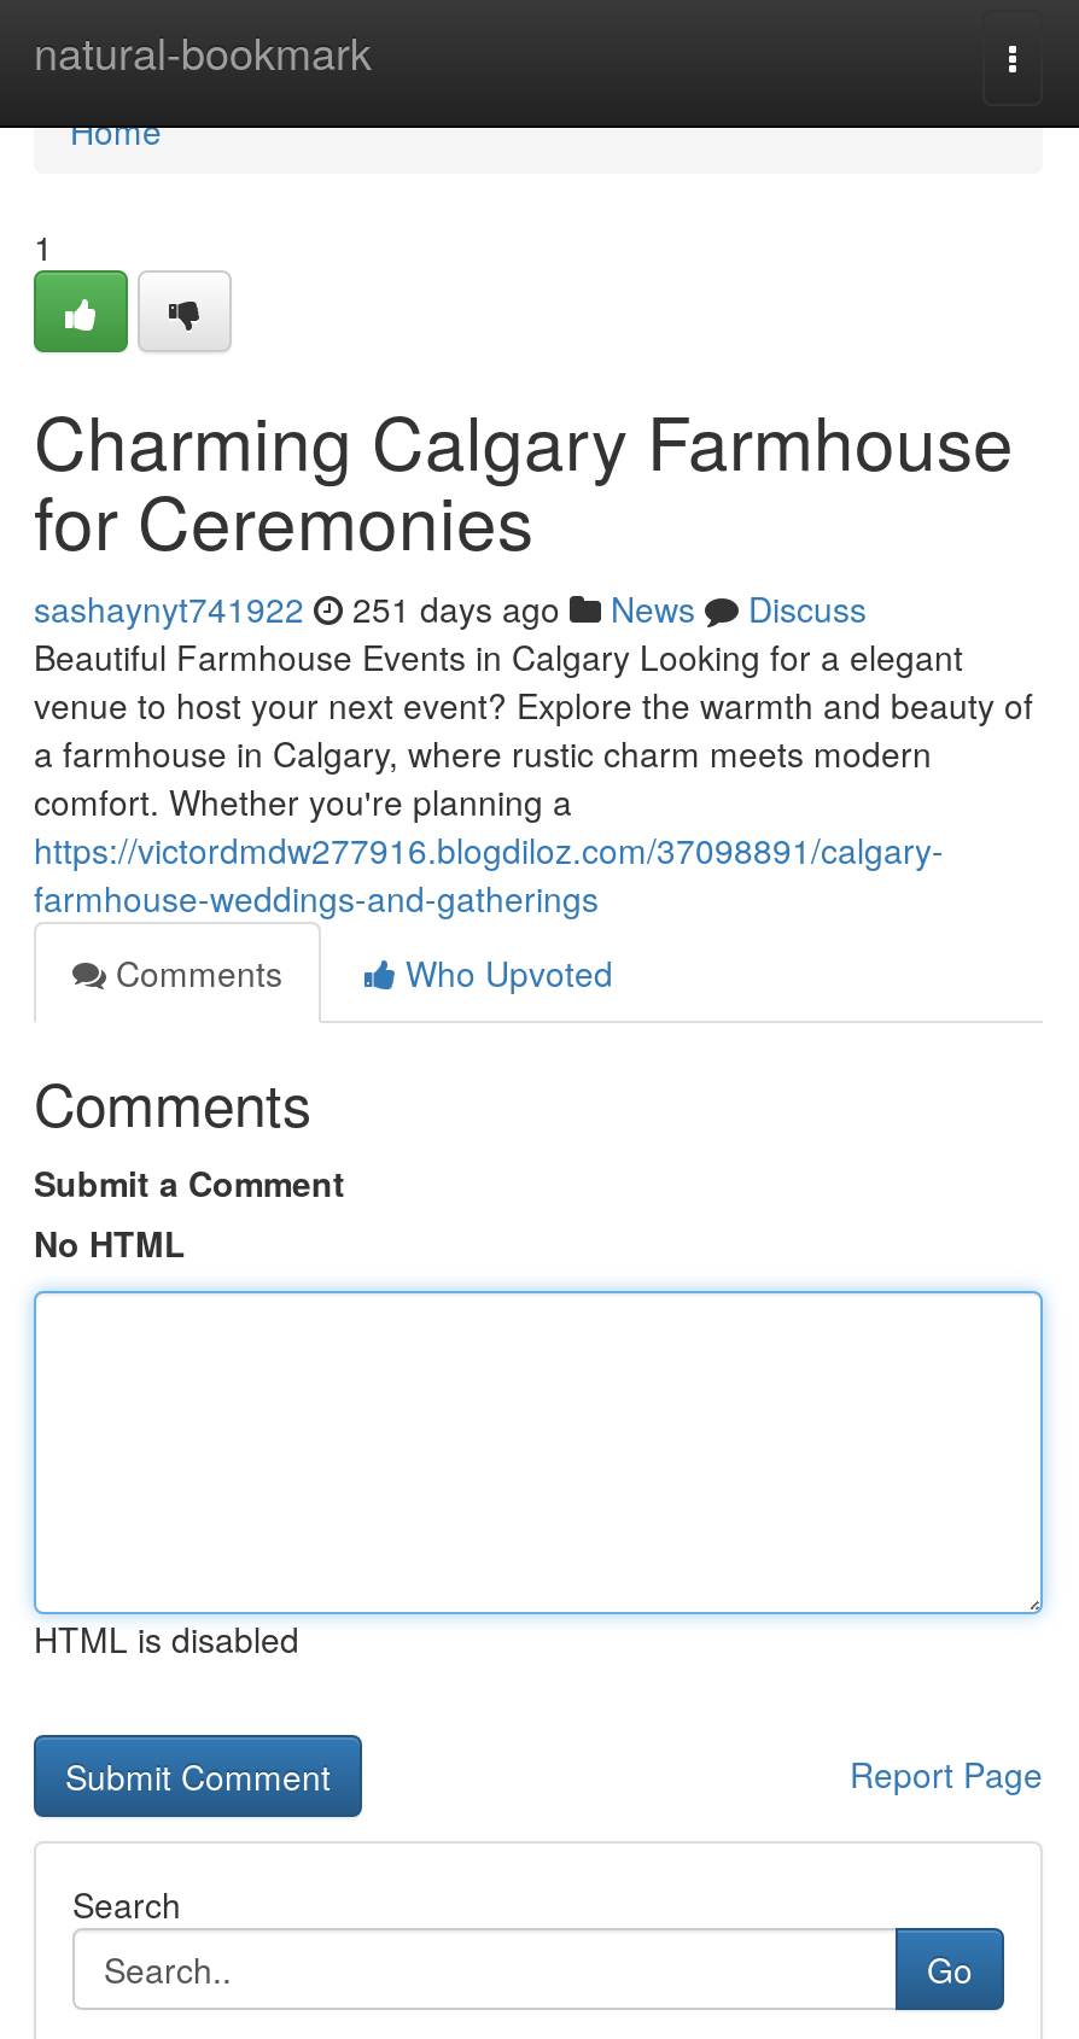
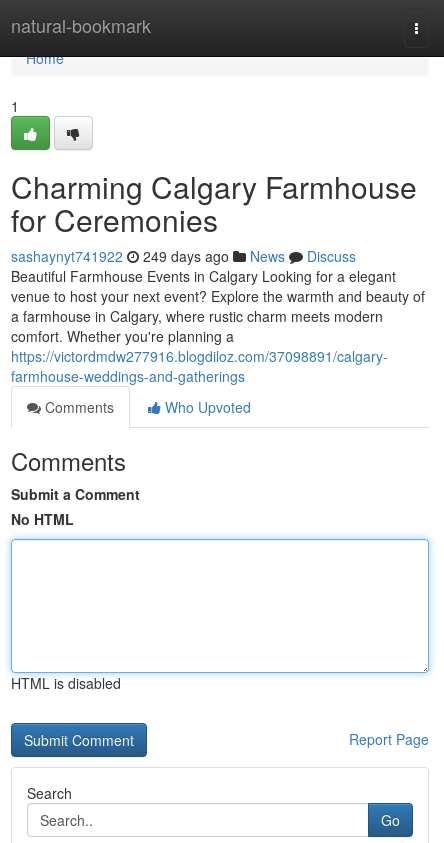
[34,584,867,632] sashaynyt741922 251 days ago News Discuss -> [11,246,356,266] sashaynyt741922 249 days ago News Discuss

